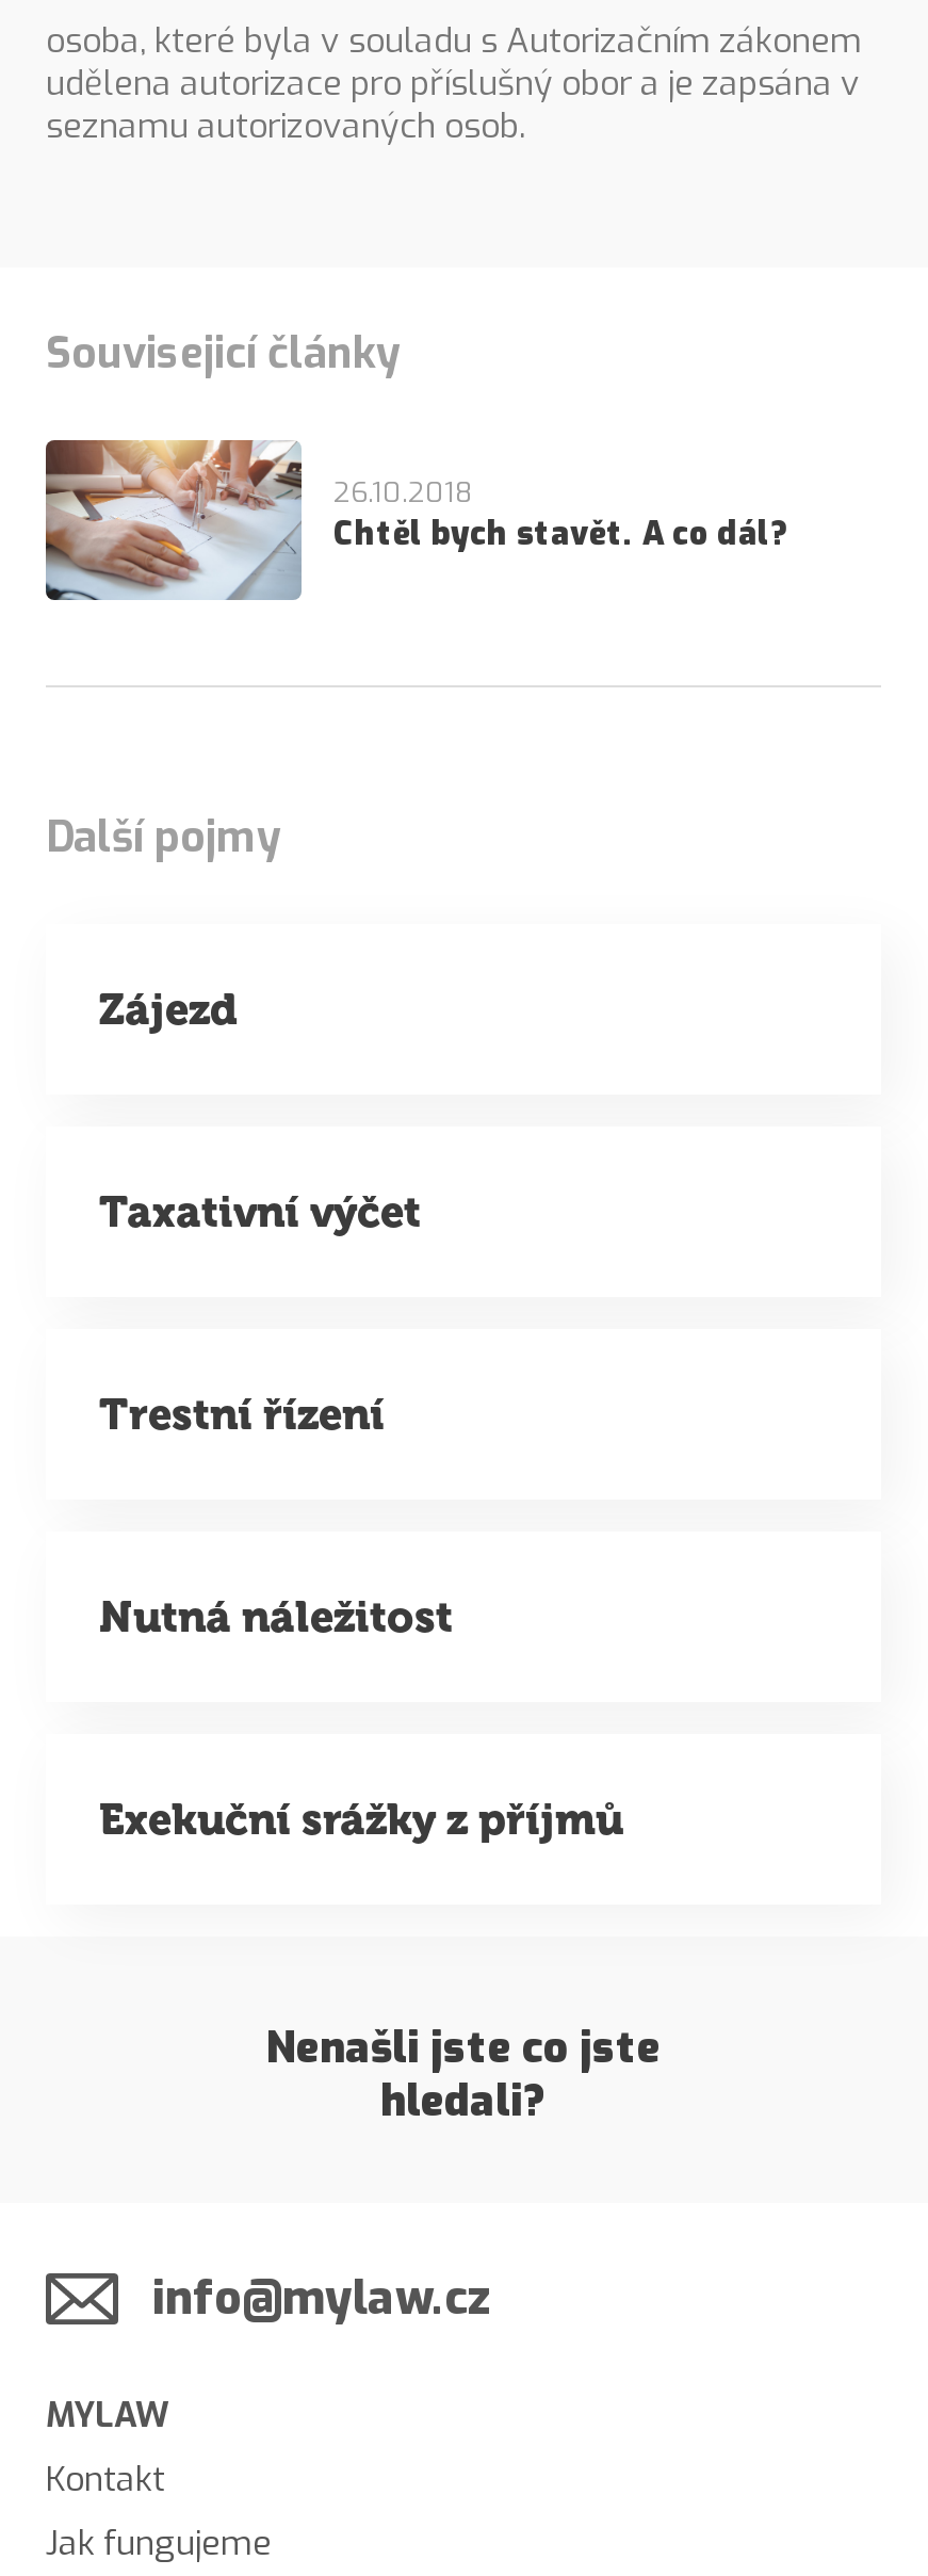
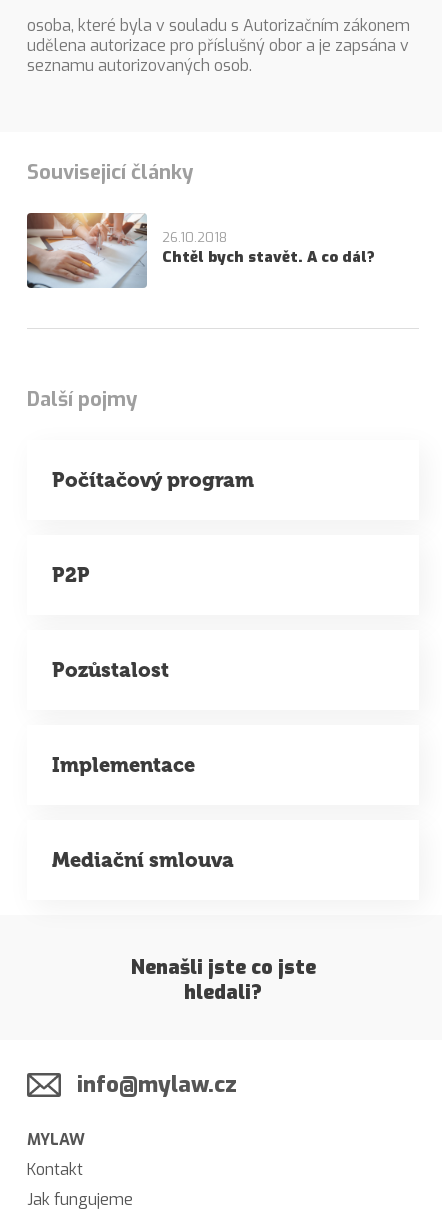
[99,984,238,1035] Zájezd -> [52,468,254,492] Počítačový program
[99,1186,421,1237] Taxativní výčet -> [52,563,90,587] P2P
[99,1389,385,1440] Trestní řízení -> [52,658,169,682] Pozůstalost
[99,1591,453,1642] Nutná náležitost -> [52,753,195,777] Implementace
[99,1794,623,1845] Exekuční srážky z příjmů -> [52,848,234,872] Mediační smlouva

